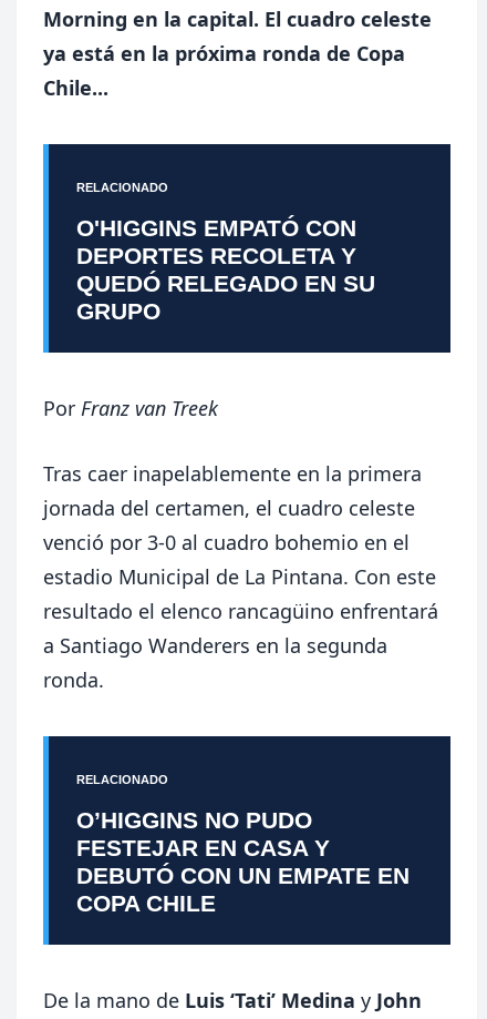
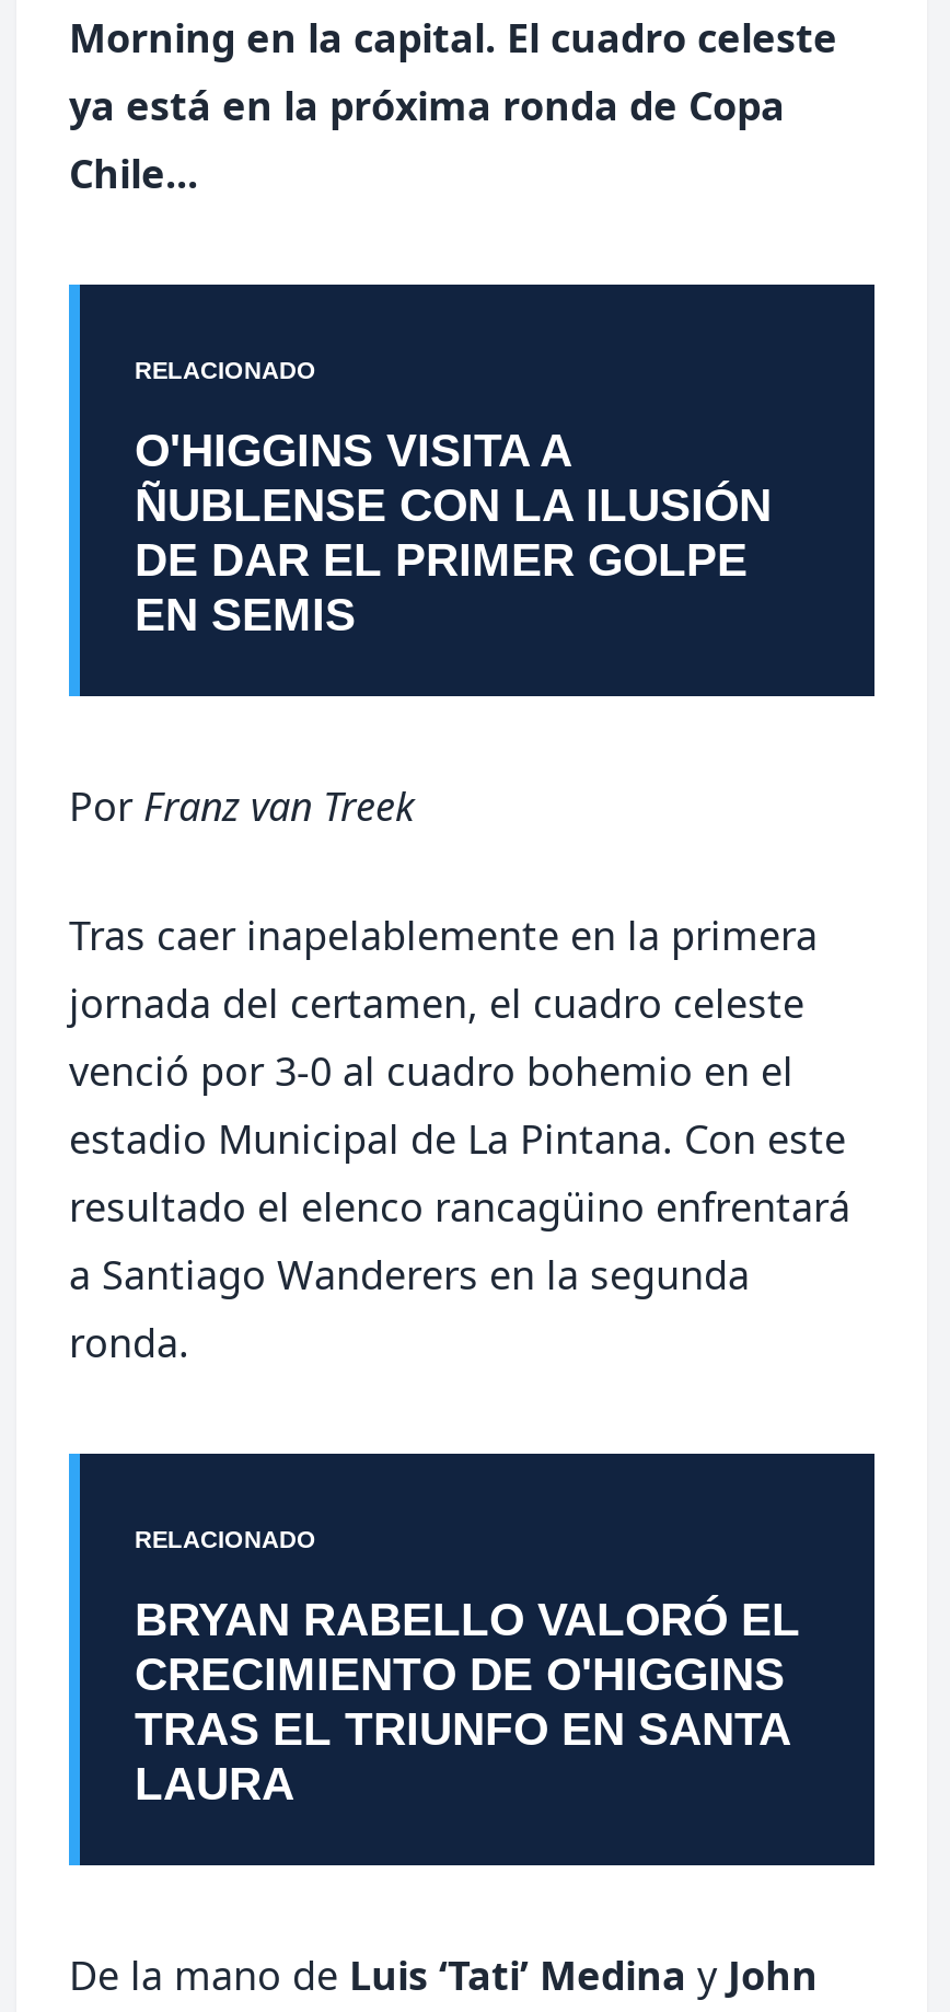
[76,215,375,324] O'HIGGINS EMPATÓ CON | DEPORTES RECOLETA Y | QUEDÓ RELEGADO EN SU | GRUPO -> [135,425,772,640] O'HIGGINS VISITA A | ÑUBLENSE CON LA ILUSIÓN | DE DAR EL PRIMER GOLPE | EN SEMIS
[76,808,410,916] O’HIGGINS NO PUDO | FESTEJAR EN CASA Y | DEBUTÓ CON UN EMPATE EN | COPA CHILE -> [135,1594,800,1809] BRYAN RABELLO VALORÓ EL | CRECIMIENTO DE O'HIGGINS | TRAS EL TRIUNFO EN SANTA | LAURA

